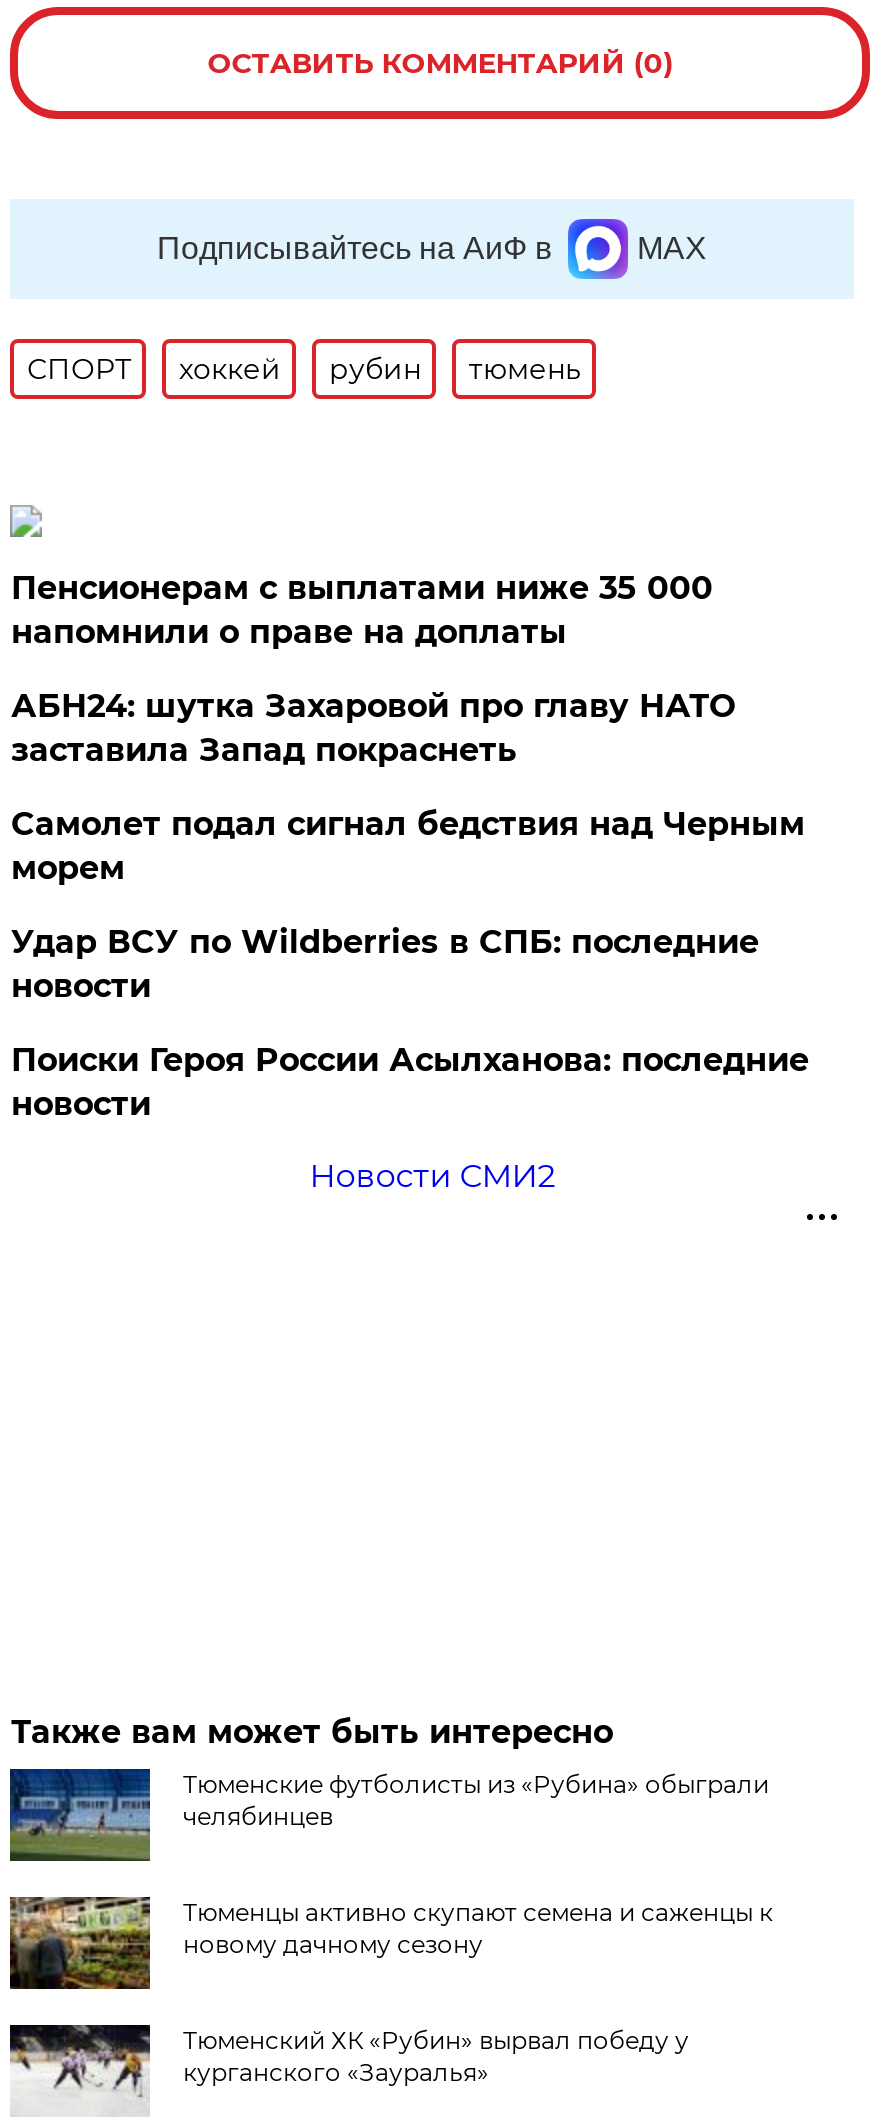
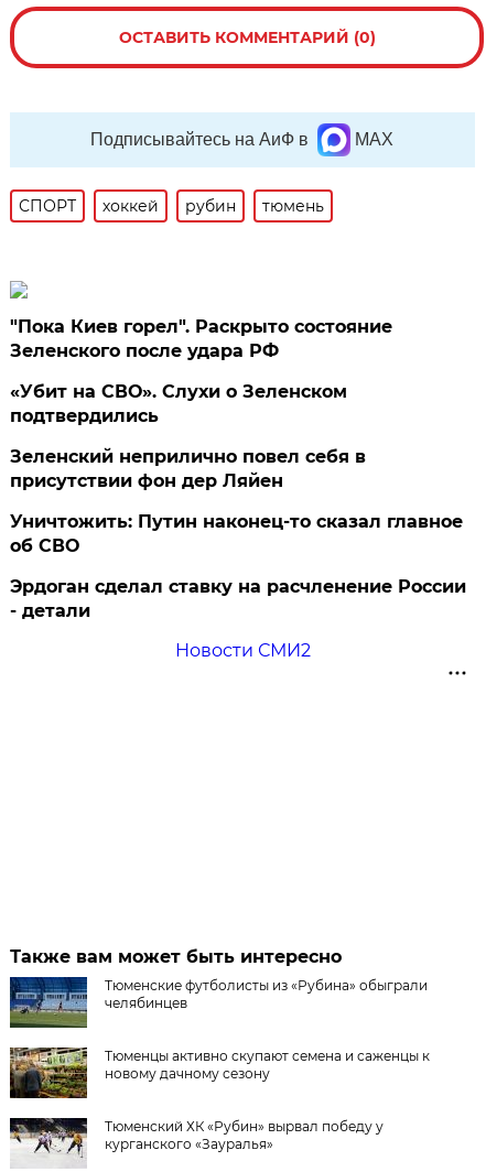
[11,569,713,651] Пенсионерам с выплатами ниже 35 000 | напомнили о праве на доплаты -> [10,316,393,361] "Пока Киев горел". Раскрыто состояние | Зеленского после удара РФ
[11,687,735,769] АБН24: шутка Захаровой про главу НАТО | заставила Запад покраснеть -> [10,381,348,426] «Убит на СВО». Слухи о Зеленском | подтвердились
[11,805,805,887] Самолет подал сигнал бедствия над Черным | морем -> [10,446,366,491] Зеленский неприлично повел cебя в | присутствии фон дер Ляйен
[11,923,759,1005] Удар ВСУ по Wildberries в СПБ: последние | новости -> [10,511,463,556] Уничтожить: Путин наконец-то сказал главное | об СВО
[11,1041,809,1123] Поиски Героя России Асылханова: последние | новости -> [10,576,467,621] Эрдоган сделал ставку на расчленение России | - детали

